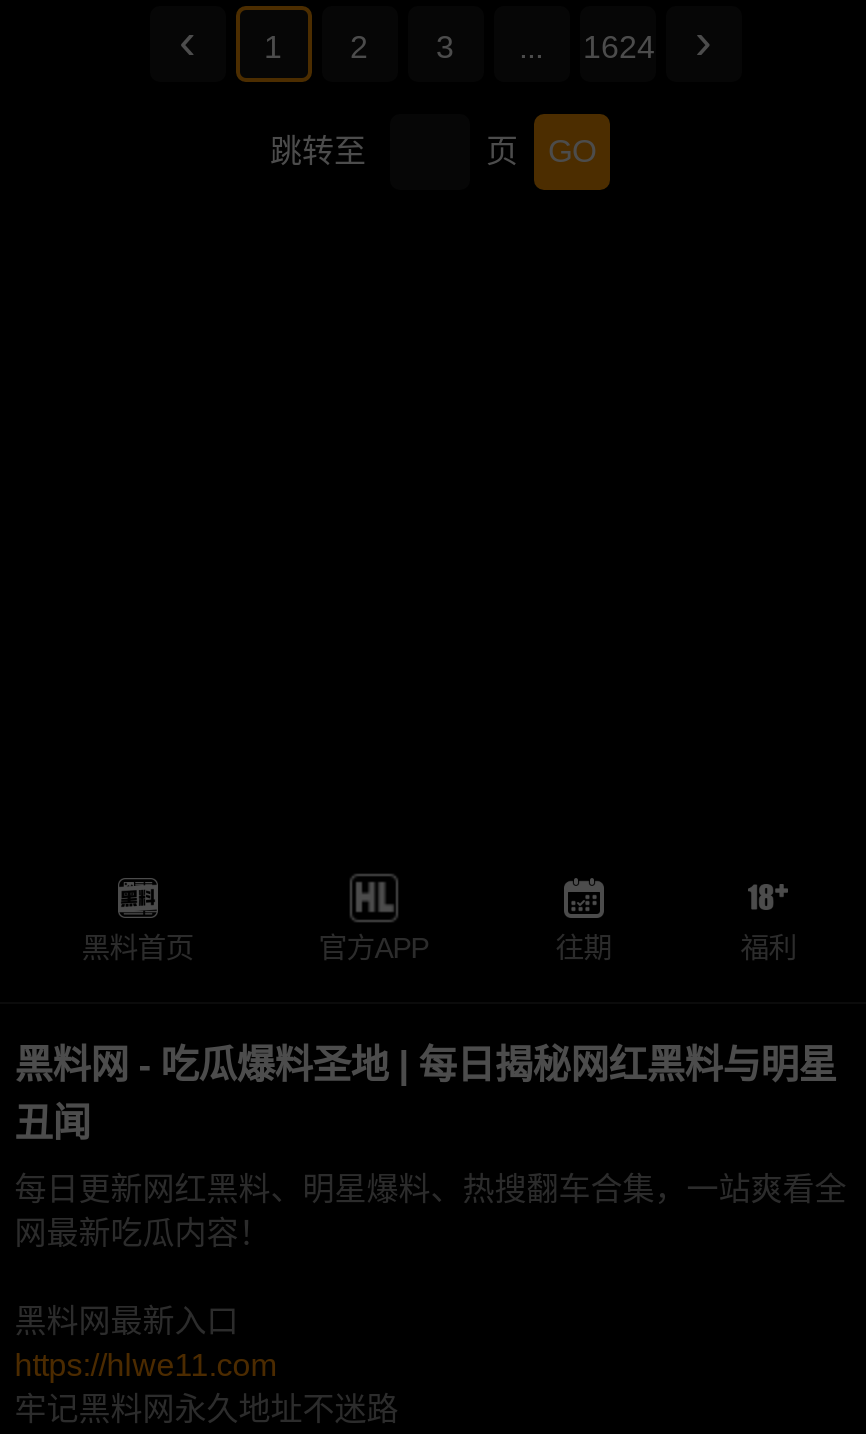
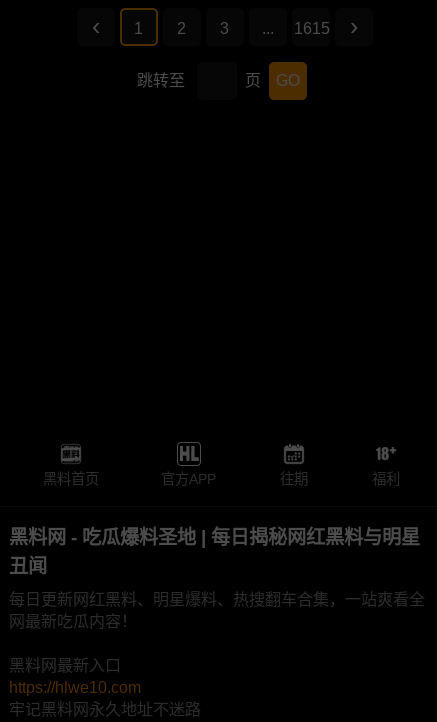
[583,30,655,64] 1624 -> [293,20,329,37] 1615
[14,1349,276,1383] https://hlwe11.com -> [9,679,141,696] https://hlwe10.com

